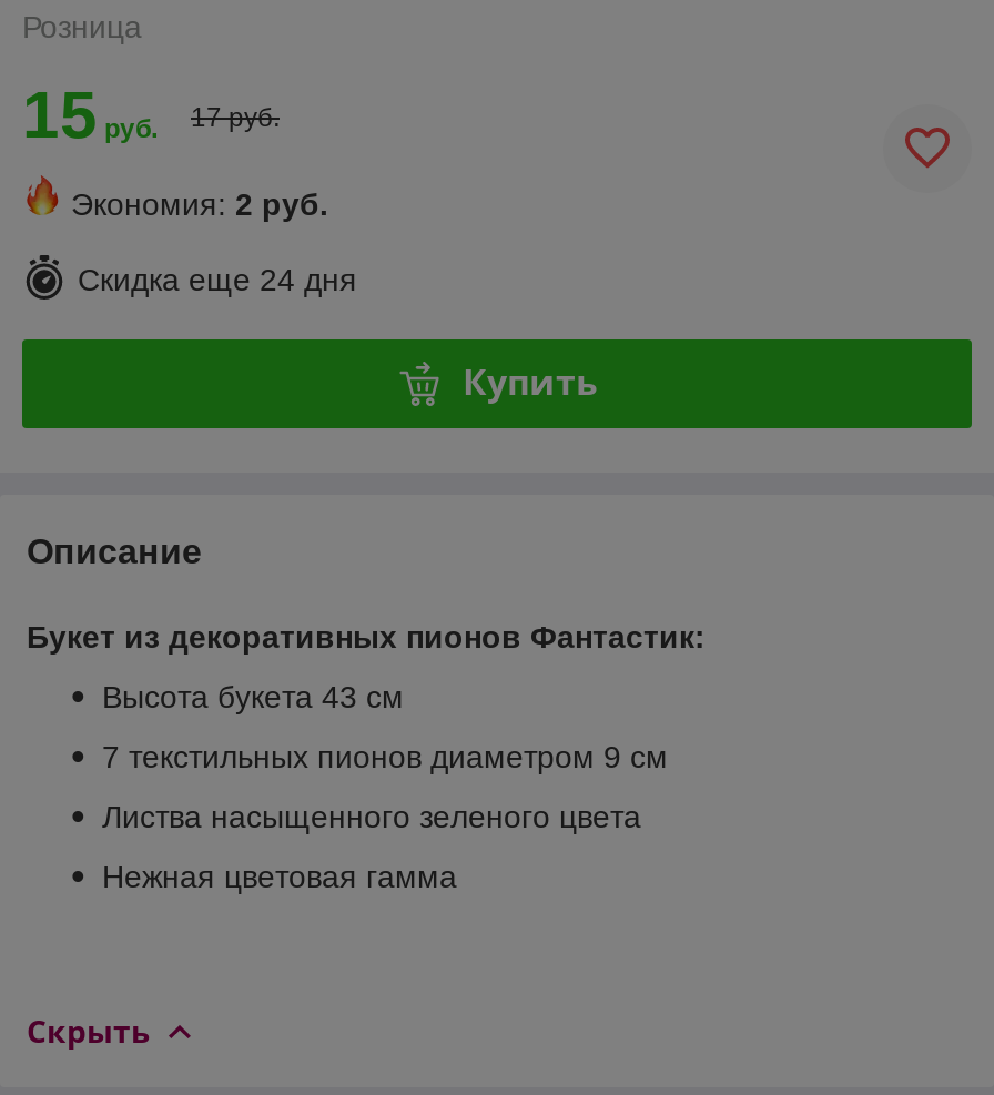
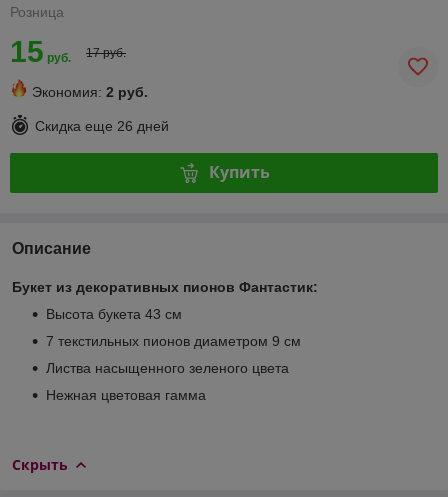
[78,262,357,298] Скидка еще 24 дня -> [35,118,169,134] Скидка еще 26 дней

